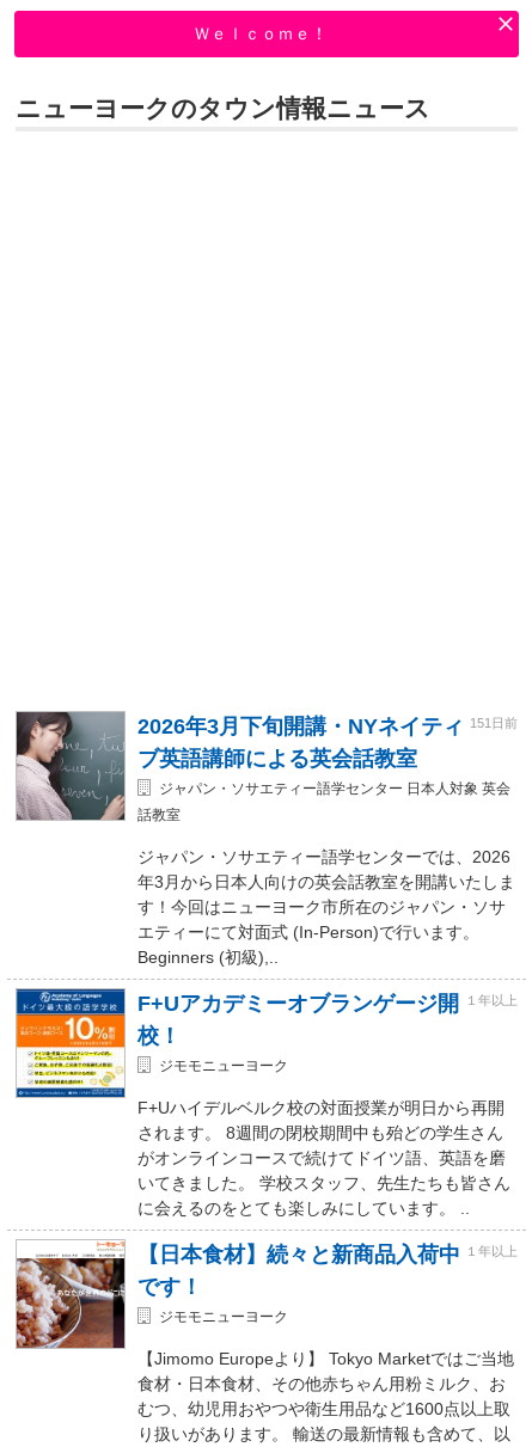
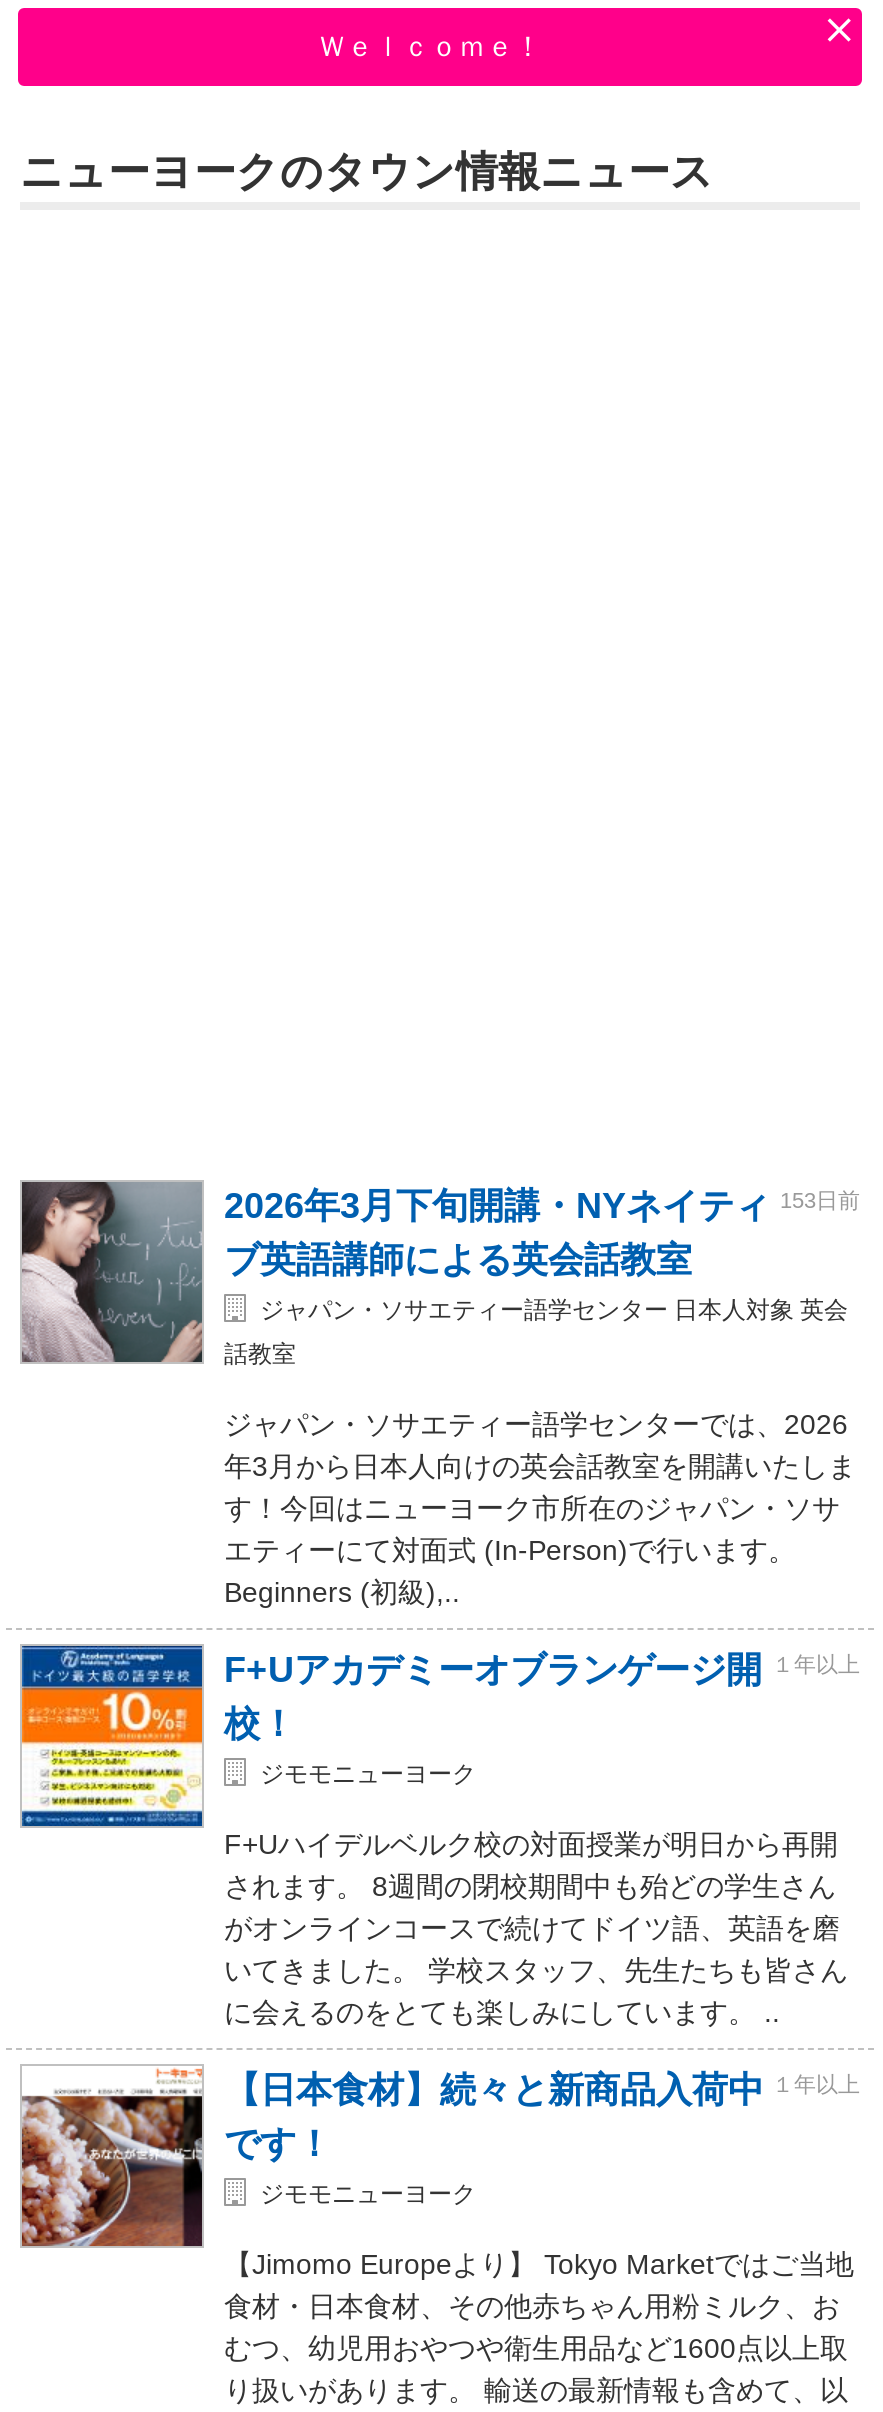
[137,715,518,738] 2026年3月下旬開講・NYネイティ 151日前 -> [224,1186,860,1226] 2026年3月下旬開講・NYネイティ 153日前

